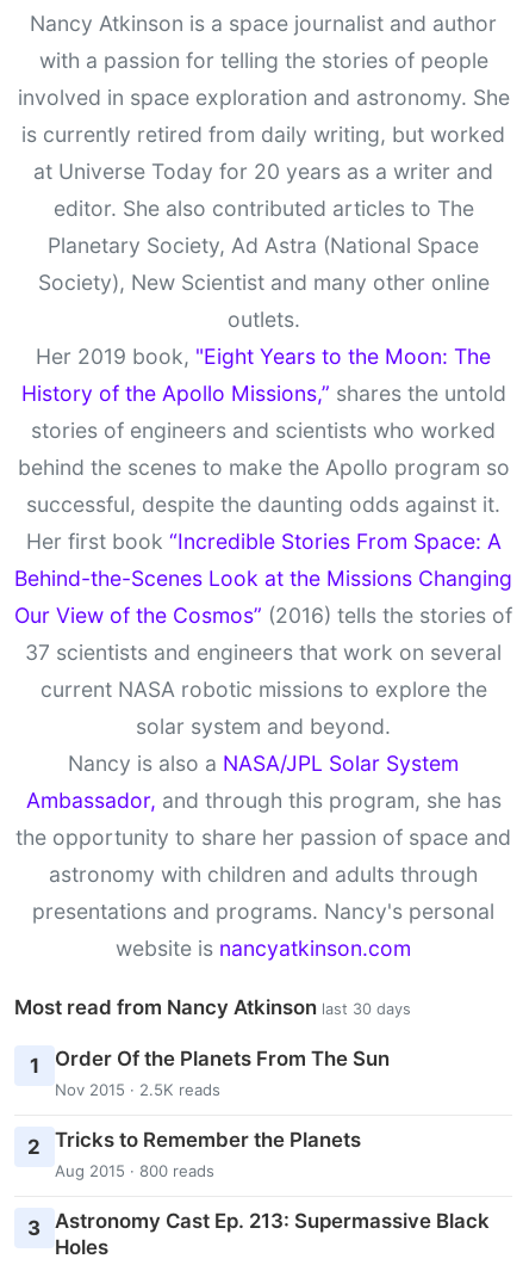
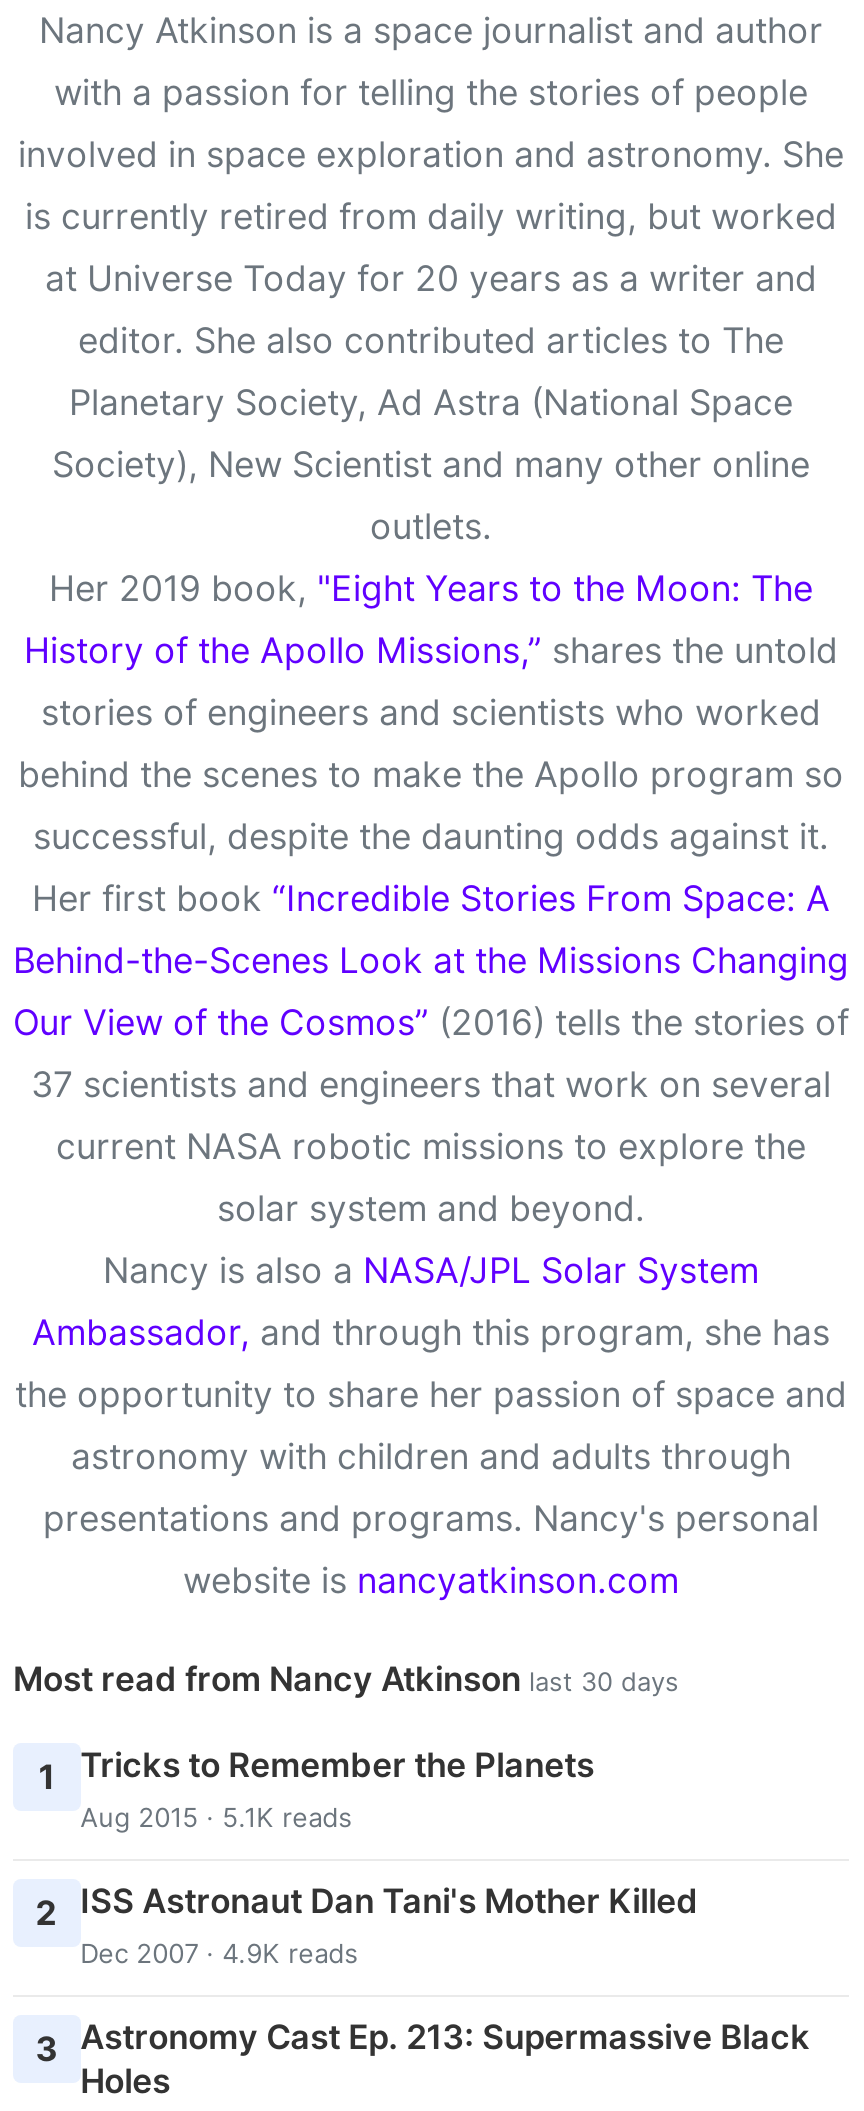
[54,1046,389,1099] Order Of the Planets From The Sun | Nov 2015 · 2.5K reads -> [80,1745,594,1833] Tricks to Remember the Planets | Aug 2015 · 5.1K reads
[28,1128,361,1180] 2 Tricks to Remember the Planets | Aug 2015 · 800 reads -> [36,1881,698,1969] 2 ISS Astronaut Dan Tani's Mother Killed | Dec 2007 · 4.9K reads

